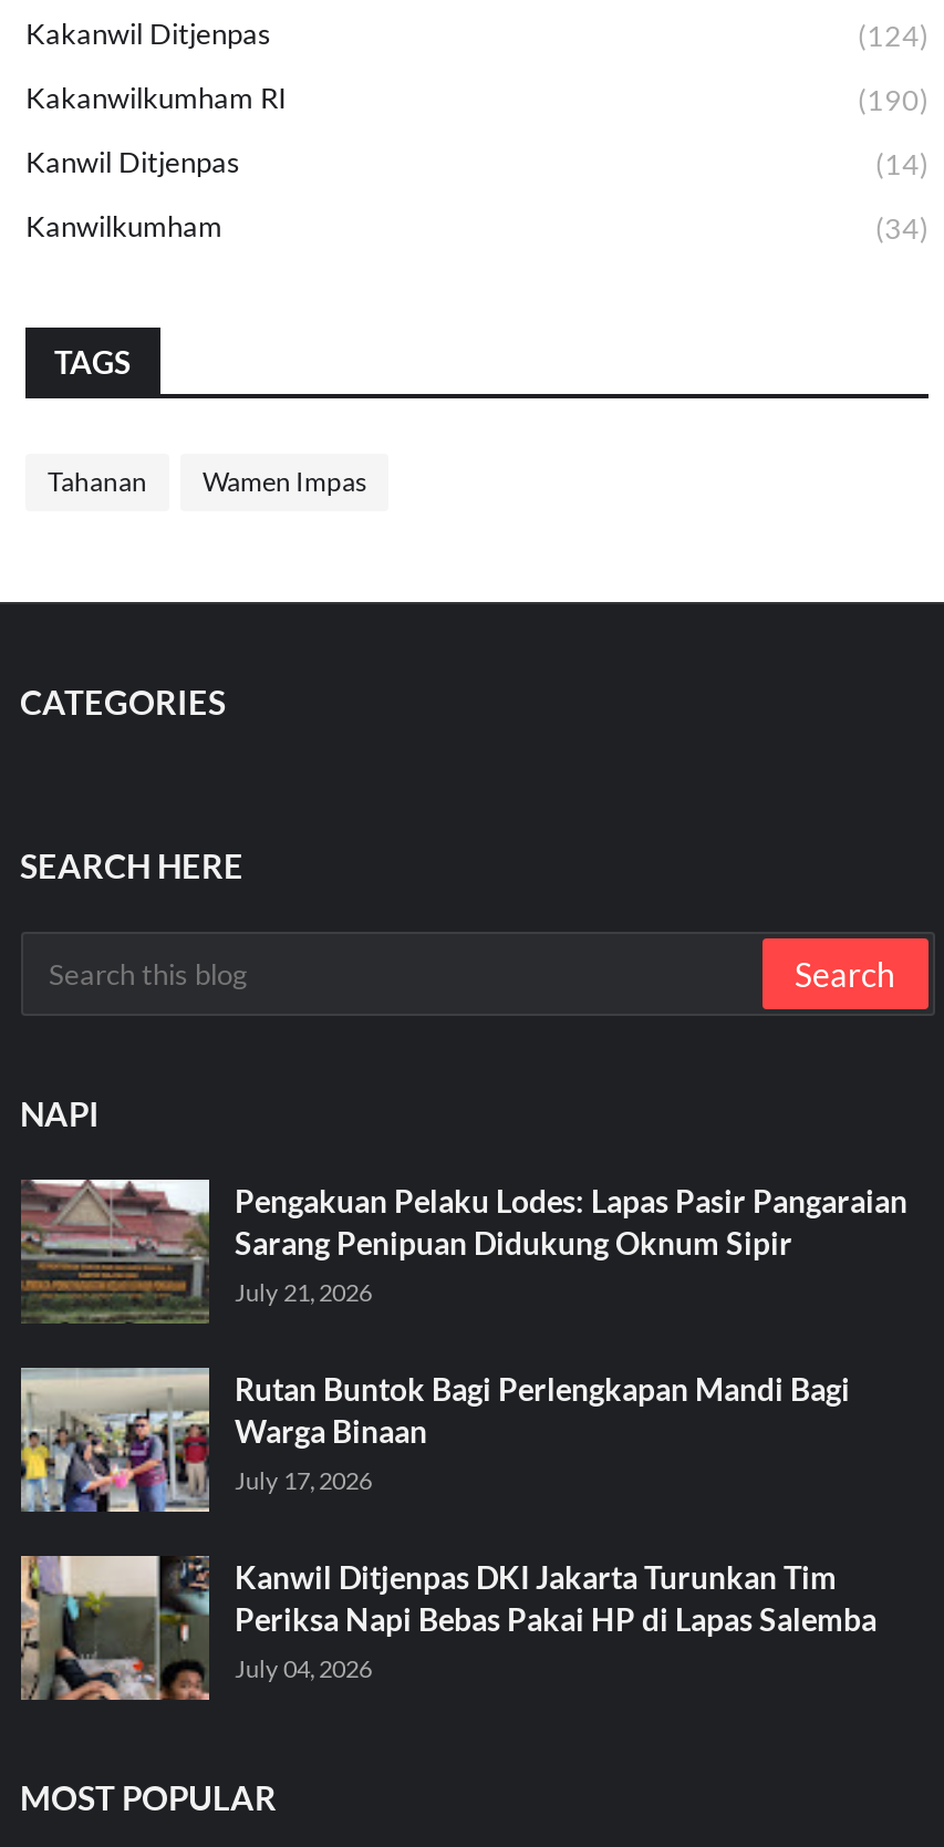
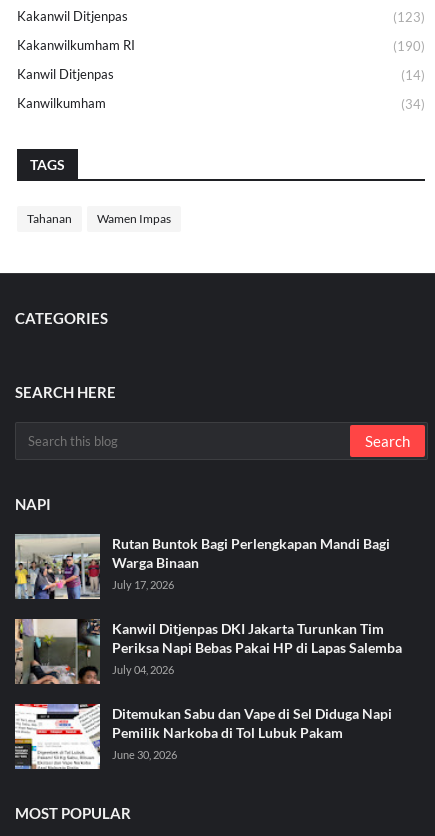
[858,18,929,53] (124) -> [393,9,425,25] (123)
[21,1177,907,1324] [image] | Pengakuan Pelaku Lodes: Lapas Pasir Pangaraian | Sarang Penipuan Didukung Oknum Sipir | July 21, 2026 -> none
moved [17,1368,876,1682] -> [13,534,401,676]: [image] | Rutan Buntok Bagi Perlengkapan Mandi Bagi | Warga Binaan | July 17, 2026 | Kanwil Ditjenpas DKI Jakarta Turunkan Tim | Periksa Napi Bebas Pakai HP di Lapas Salemba | July 04, 2026
none -> [14,703,391,770] [image] | Ditemukan Sabu dan Vape di Sel Diduga Napi | Pemilik Narkoba di Tol Lubuk Pakam | June 30, 2026

